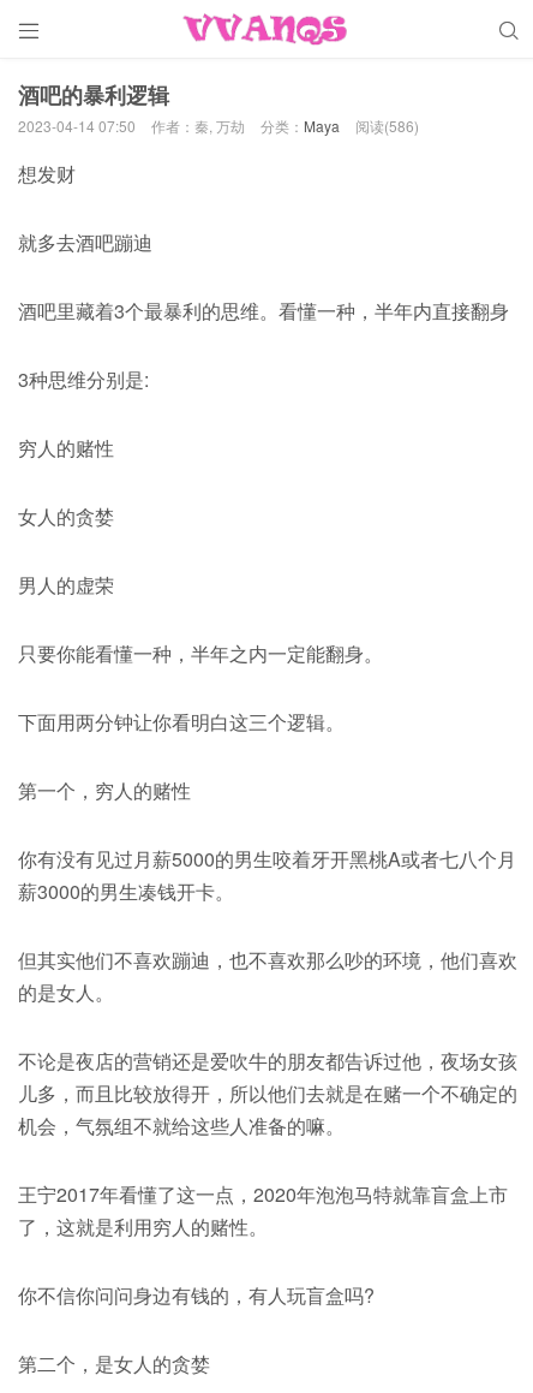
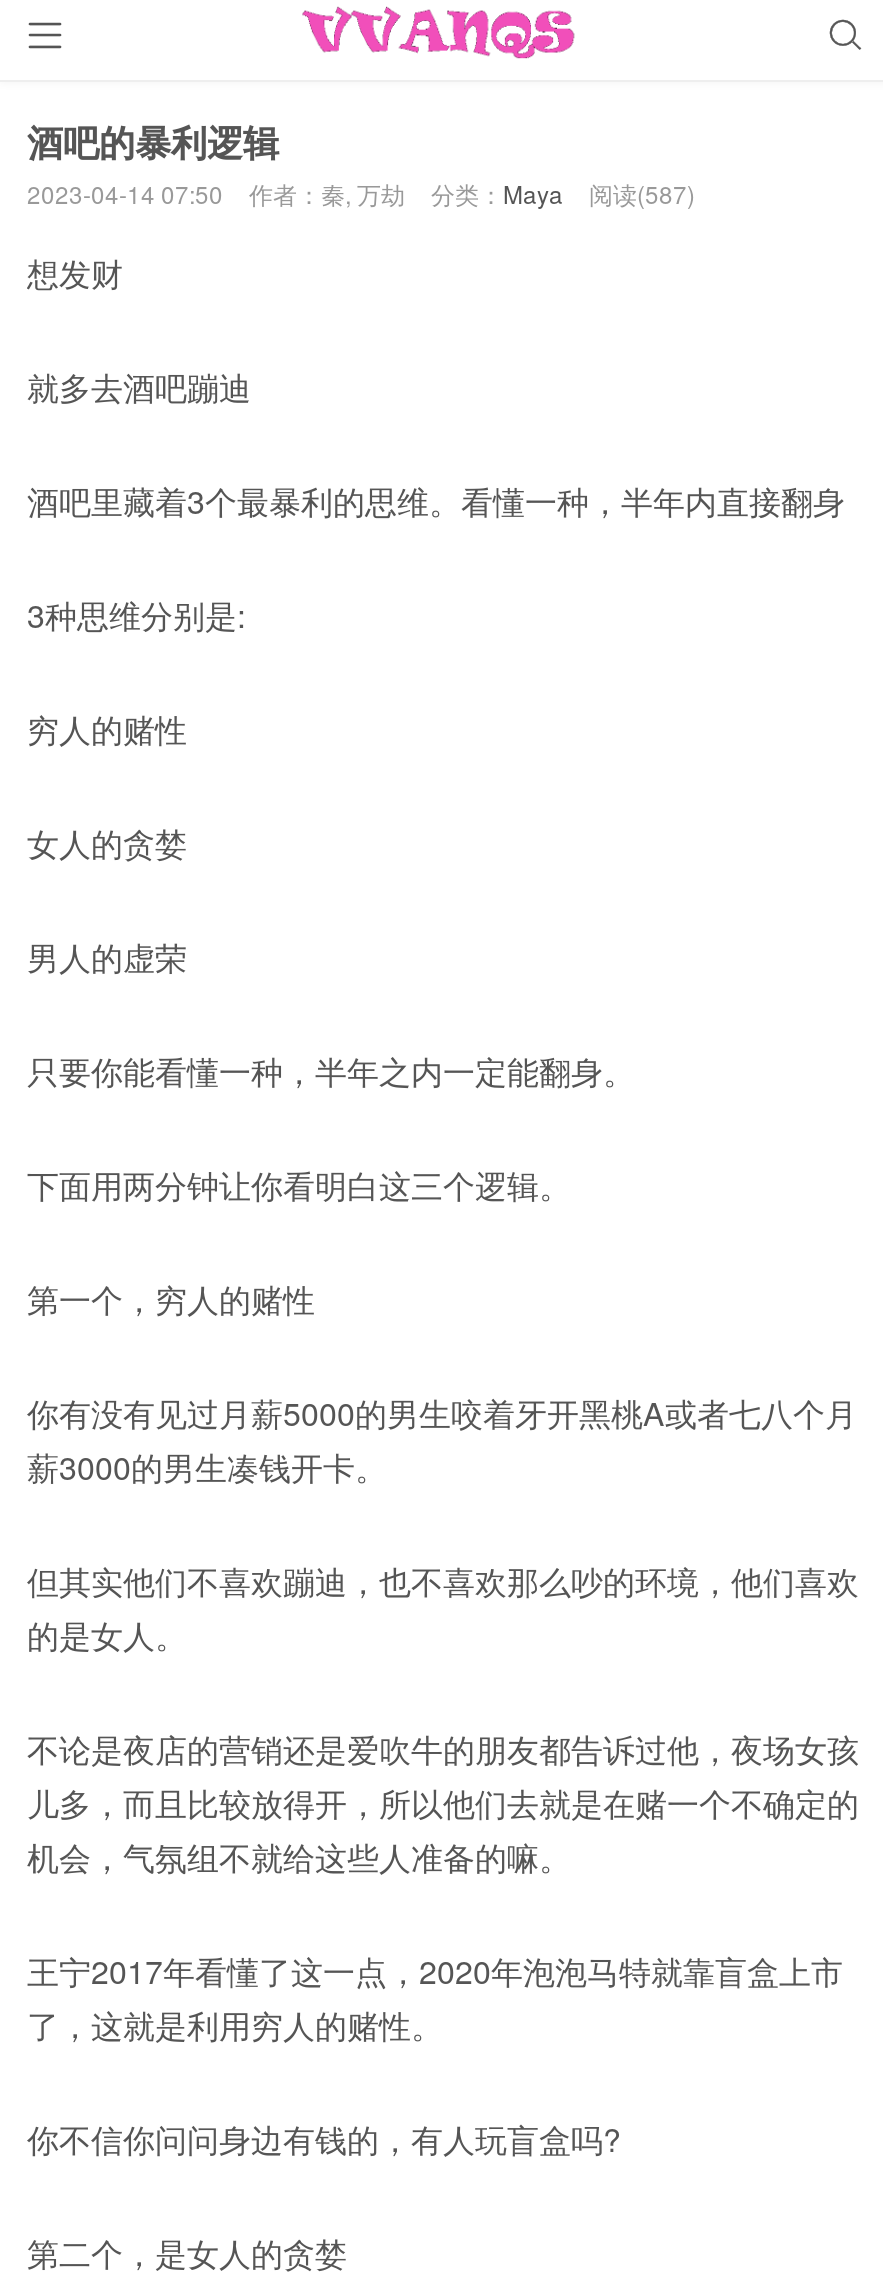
[18,115,419,136] 2023-04-14 07:50 作者：秦, 万劫 分类：Maya 阅读(586) -> [27,176,695,210] 2023-04-14 07:50 作者：秦, 万劫 分类：Maya 阅读(587)

